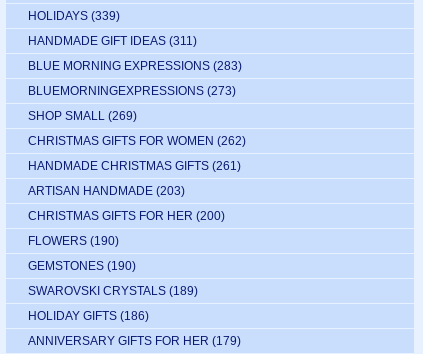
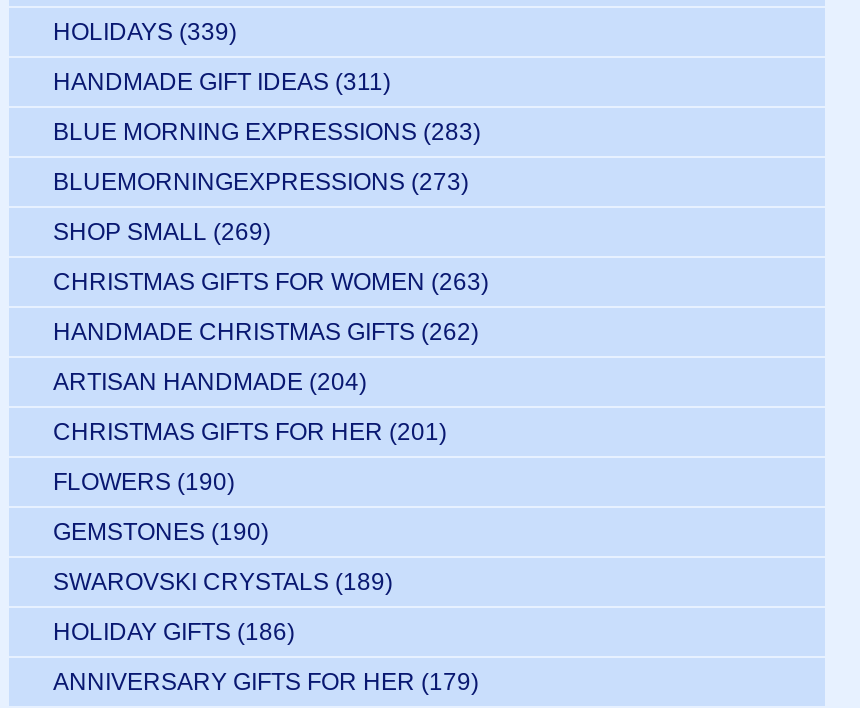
[28,134,246,148] CHRISTMAS GIFTS FOR WOMEN (262) -> [53,268,489,296] CHRISTMAS GIFTS FOR WOMEN (263)
[28,159,241,173] HANDMADE CHRISTMAS GIFTS (261) -> [53,318,479,346] HANDMADE CHRISTMAS GIFTS (262)
[28,184,185,198] ARTISAN HANDMADE (203) -> [53,368,367,396] ARTISAN HANDMADE (204)
[28,209,225,223] CHRISTMAS GIFTS FOR HER (200) -> [53,418,447,446] CHRISTMAS GIFTS FOR HER (201)

